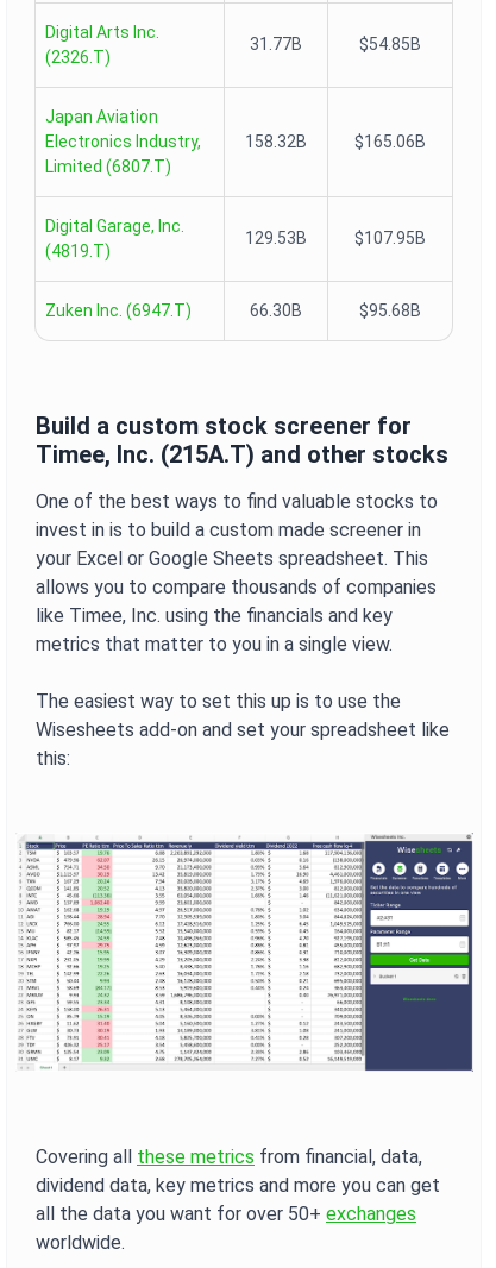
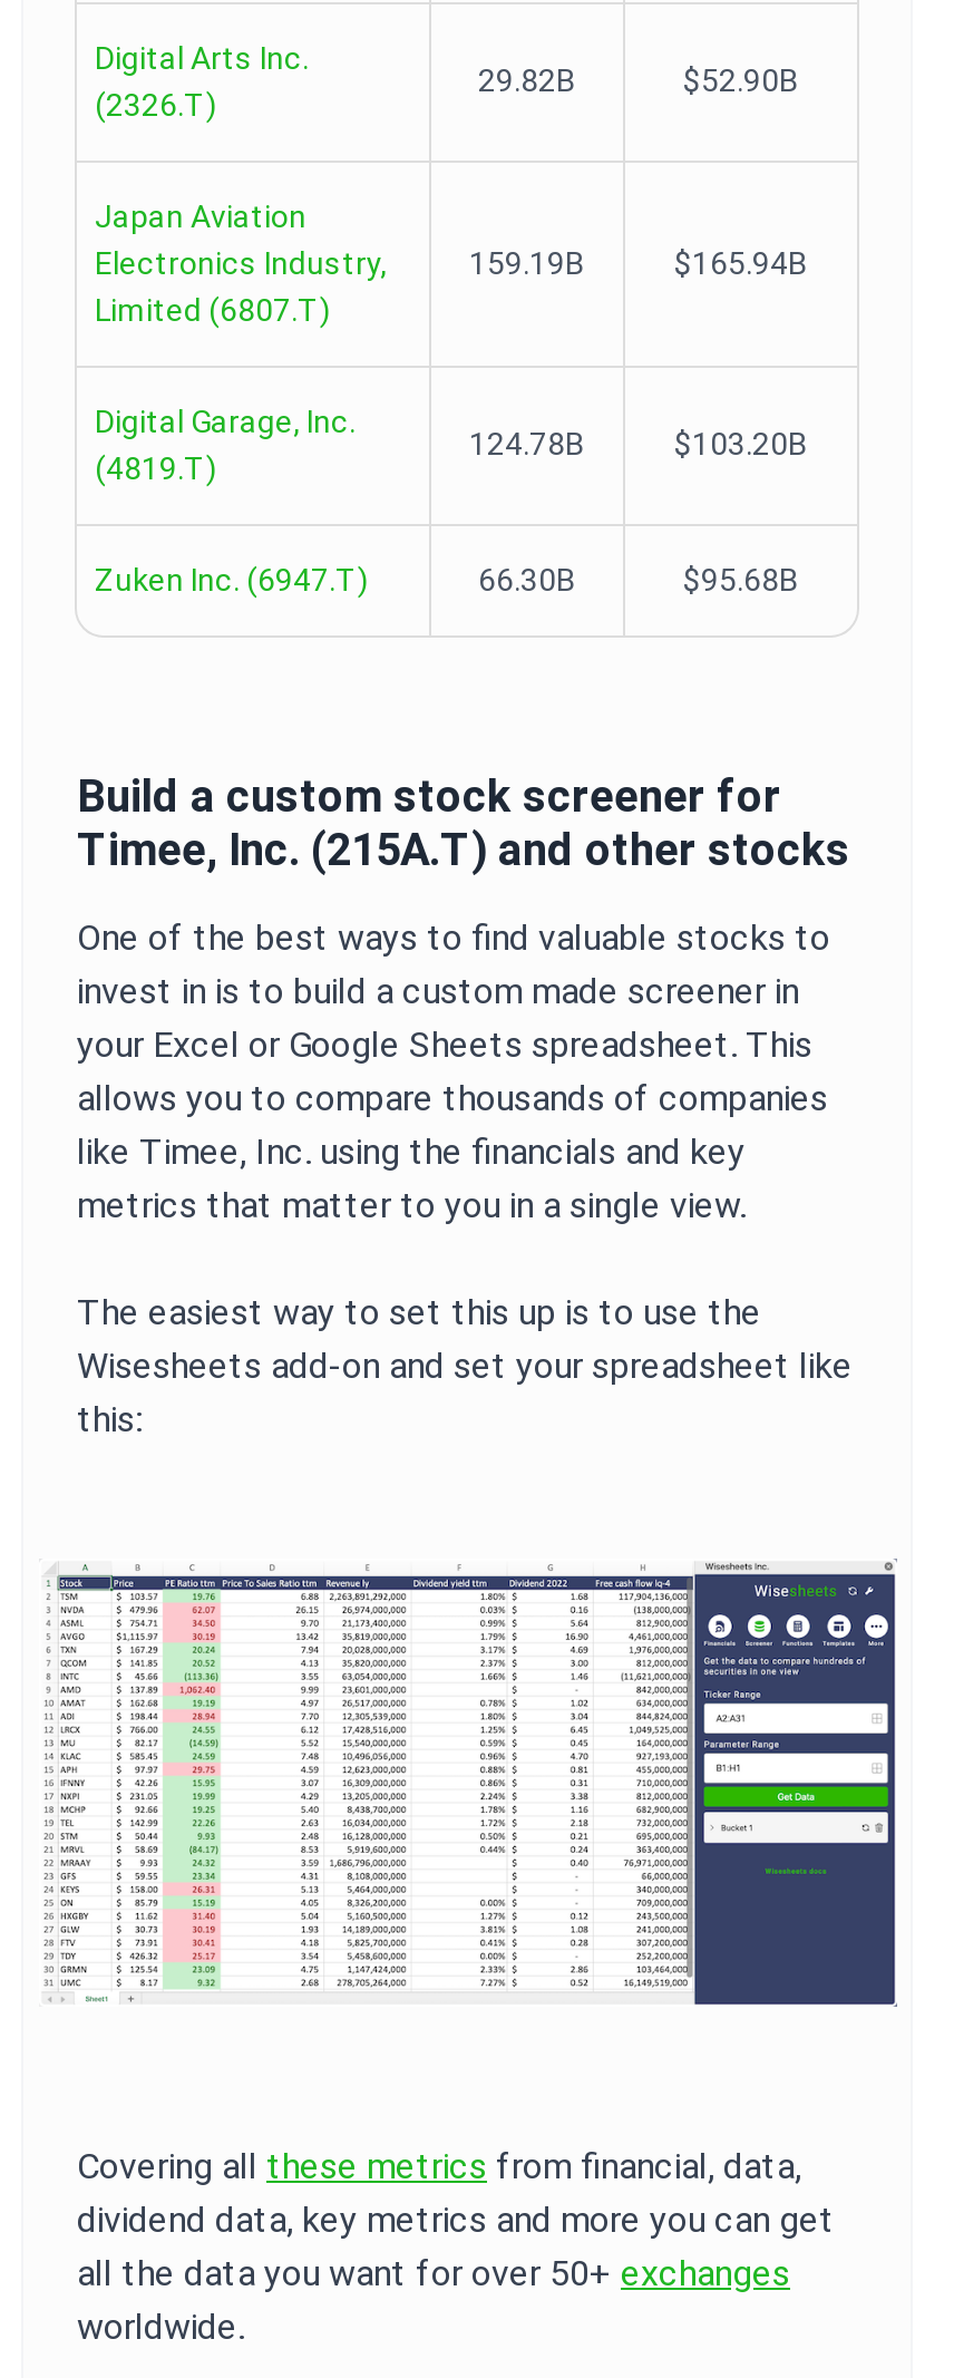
[250,34,421,54] 31.77B | $54.85B -> [478,62,799,98] 29.82B | $52.90B
[245,132,426,151] 158.32B | $165.06B -> [469,245,808,281] 159.19B | $165.94B
[245,228,426,247] 129.53B | $107.95B -> [469,426,808,462] 124.78B | $103.20B

